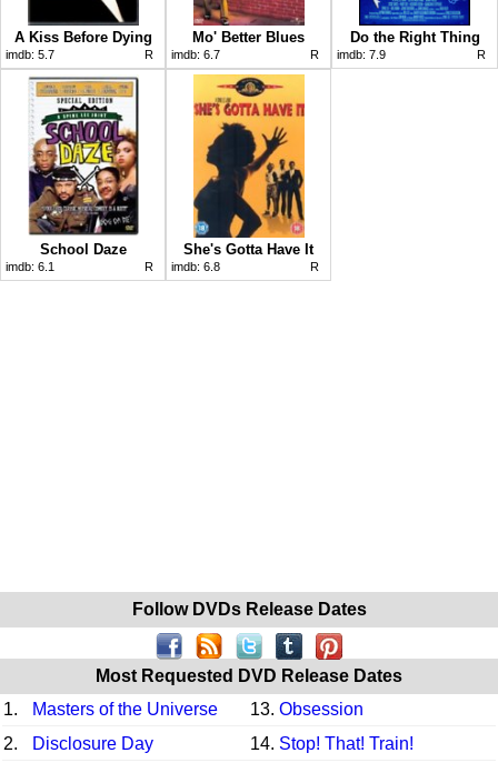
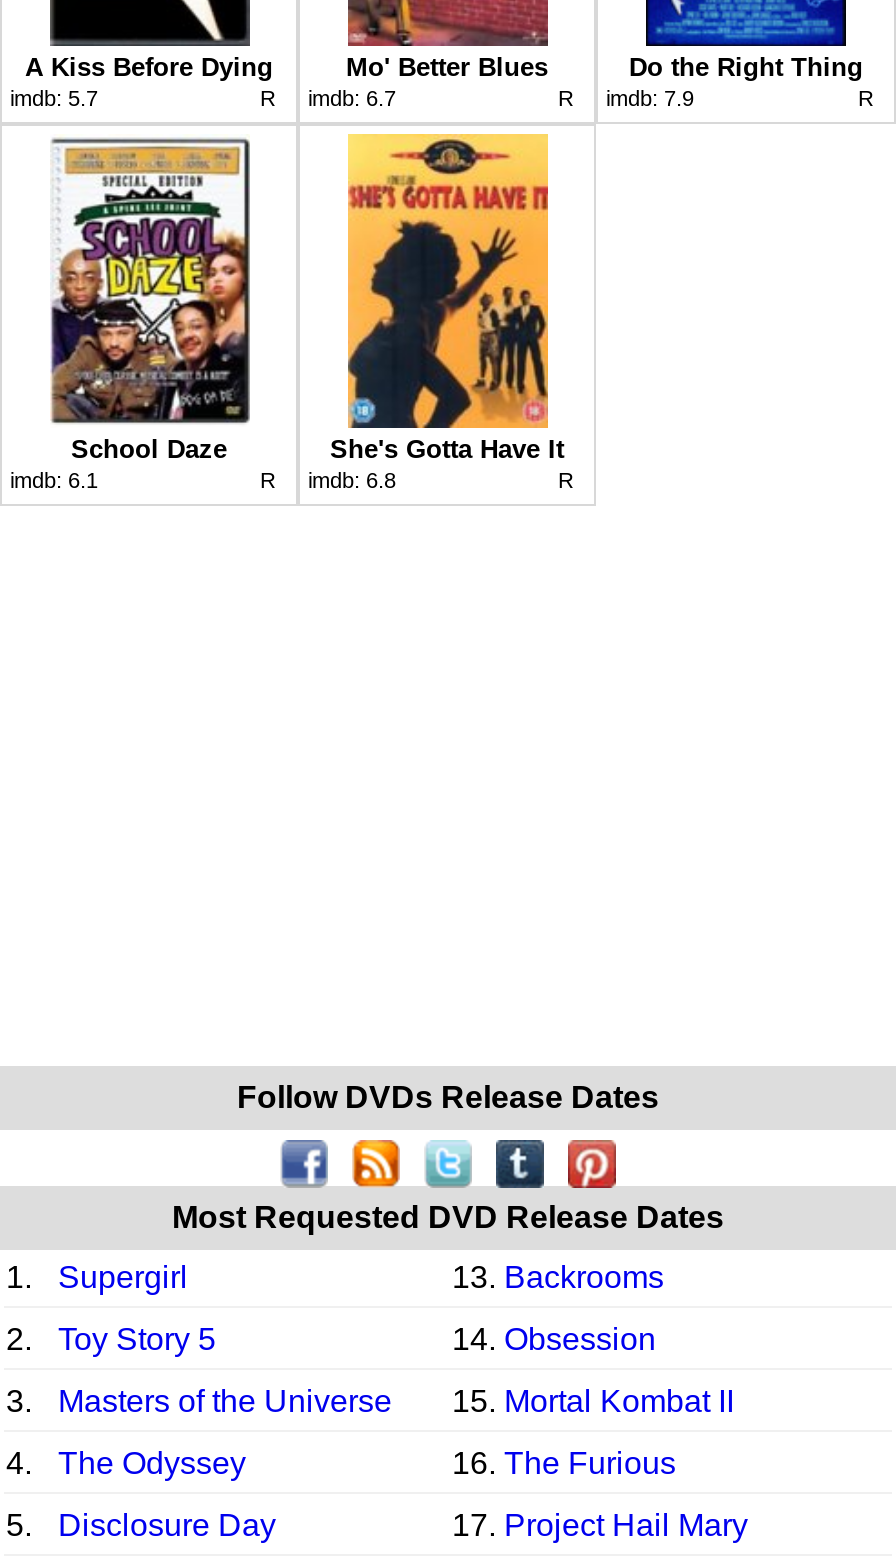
[3,700,363,753] 13. Obsession | 2. -> [6,1384,734,1542] 15. Mortal Kombat II | 4. | The Odyssey | 16. The Furious | 5.
none -> [6,1260,664,1418] Supergirl | 13. Backrooms | 2. | Toy Story 5 | 14. Obsession | 3.
[250,734,414,753] 14. Stop! That! Train! -> [452,1508,748,1542] 17. Project Hail Mary

